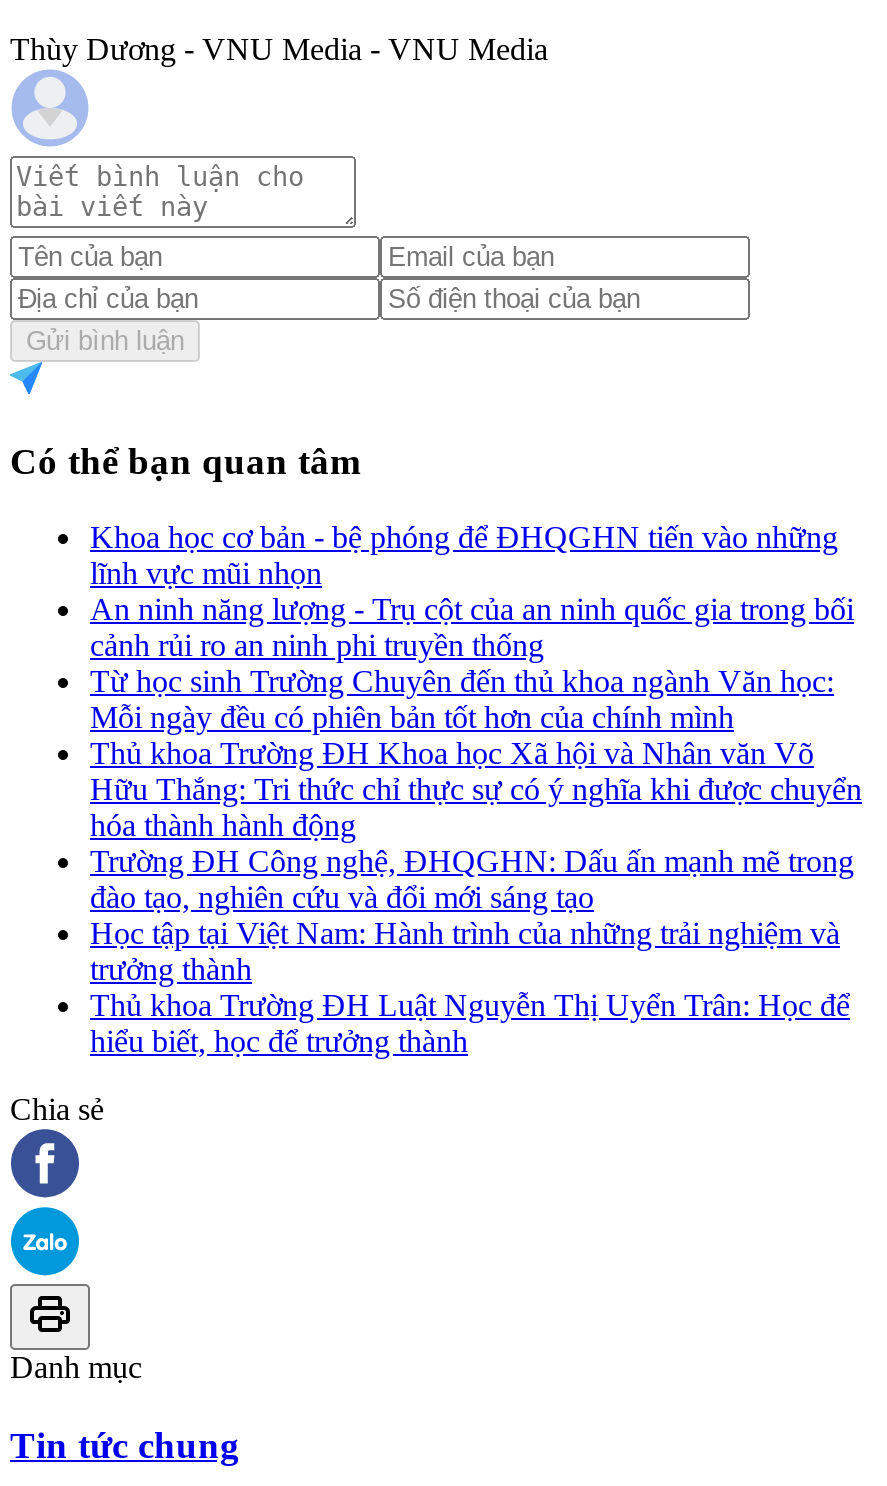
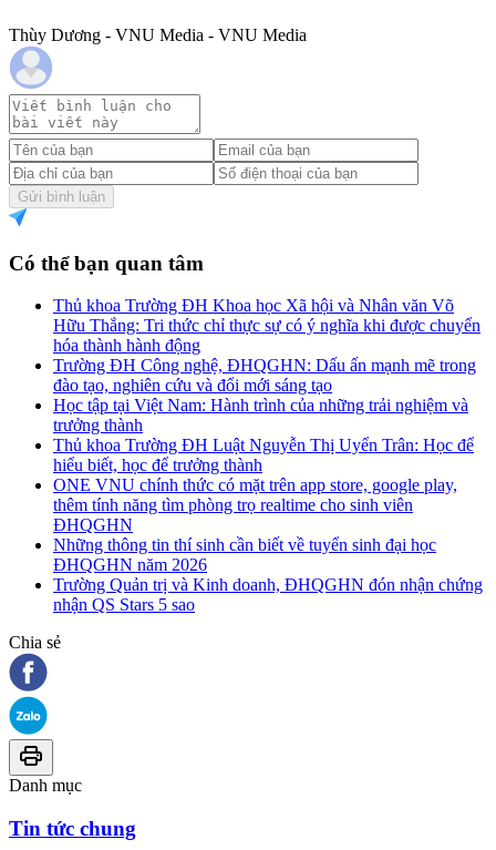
[90,520,854,734] Khoa học cơ bản - bệ phóng để ĐHQGHN tiến vào những | lĩnh vực mũi nhọn | An ninh năng lượng - Trụ cột của an ninh quốc gia trong bối | cảnh rủi ro an ninh phi truyền thống | Từ học sinh Trường Chuyên đến thủ khoa ngành Văn học: | Mỗi ngày đều có phiên bản tốt hơn của chính mình -> none
moved [90,736,862,1058] -> [53,296,480,475]: Thủ khoa Trường ĐH Khoa học Xã hội và Nhân văn Võ | Hữu Thắng: Tri thức chỉ thực sự có ý nghĩa khi được chuyển | hóa thành hành động | ... | Thủ khoa Trường ĐH Luật Nguyễn Thị Uyển Trân: Học để | hiểu biết, học để trưởng thành
none -> [53,476,483,614] ONE VNU chính thức có mặt trên app store, google play, | thêm tính năng tìm phòng trọ realtime cho sinh viên | ĐHQGHN | Những thông tin thí sinh cần biết về tuyển sinh đại học | ĐHQGHN năm 2026 | Trường Quản trị và Kinh doanh, ĐHQGHN đón nhận chứng | nhận QS Stars 5 sao

